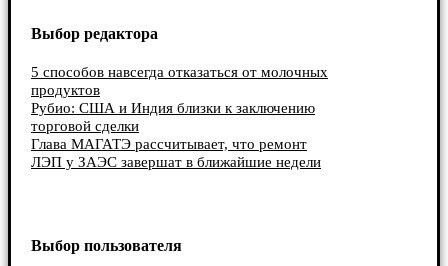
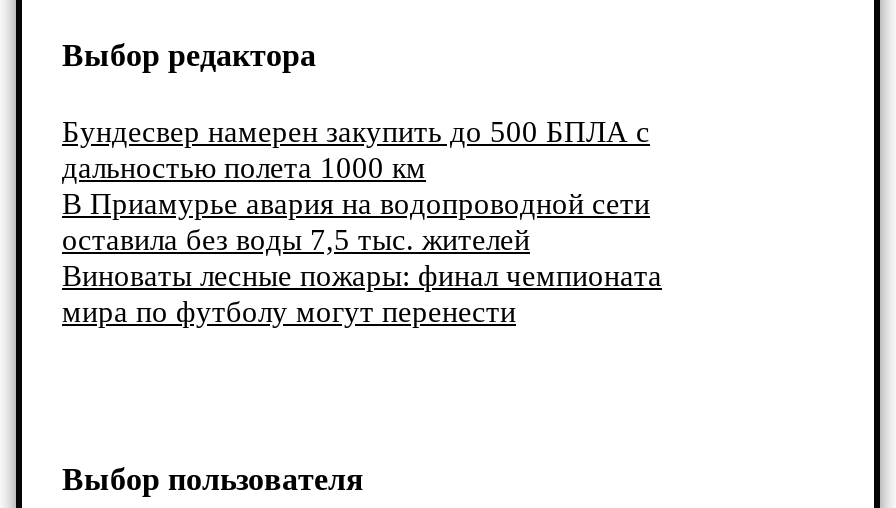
[31,64,328,170] 5 способов навсегда отказаться от молочных | продуктов | Рубио: США и Индия близки к заключению | торговой сделки | Глава МАГАТЭ рассчитывает, что ремонт | ЛЭП у ЗАЭС завершат в ближайшие недели -> [62,116,662,328] Бундесвер намерен закупить до 500 БПЛА с | дальностью полета 1000 км | В Приамурье авария на водопроводной сети | оставила без воды 7,5 тыс. жителей | Виноваты лесные пожары: финал чемпионата | мира по футболу могут перенести

